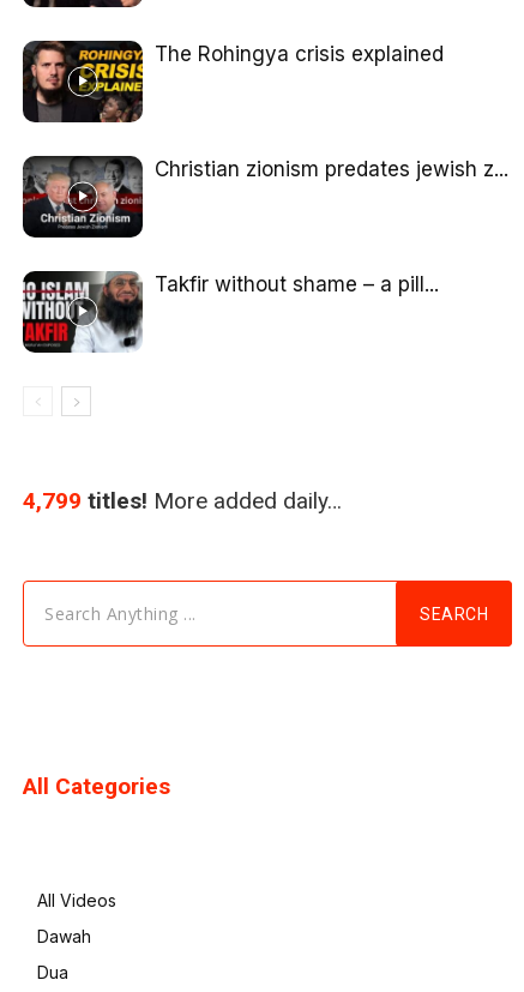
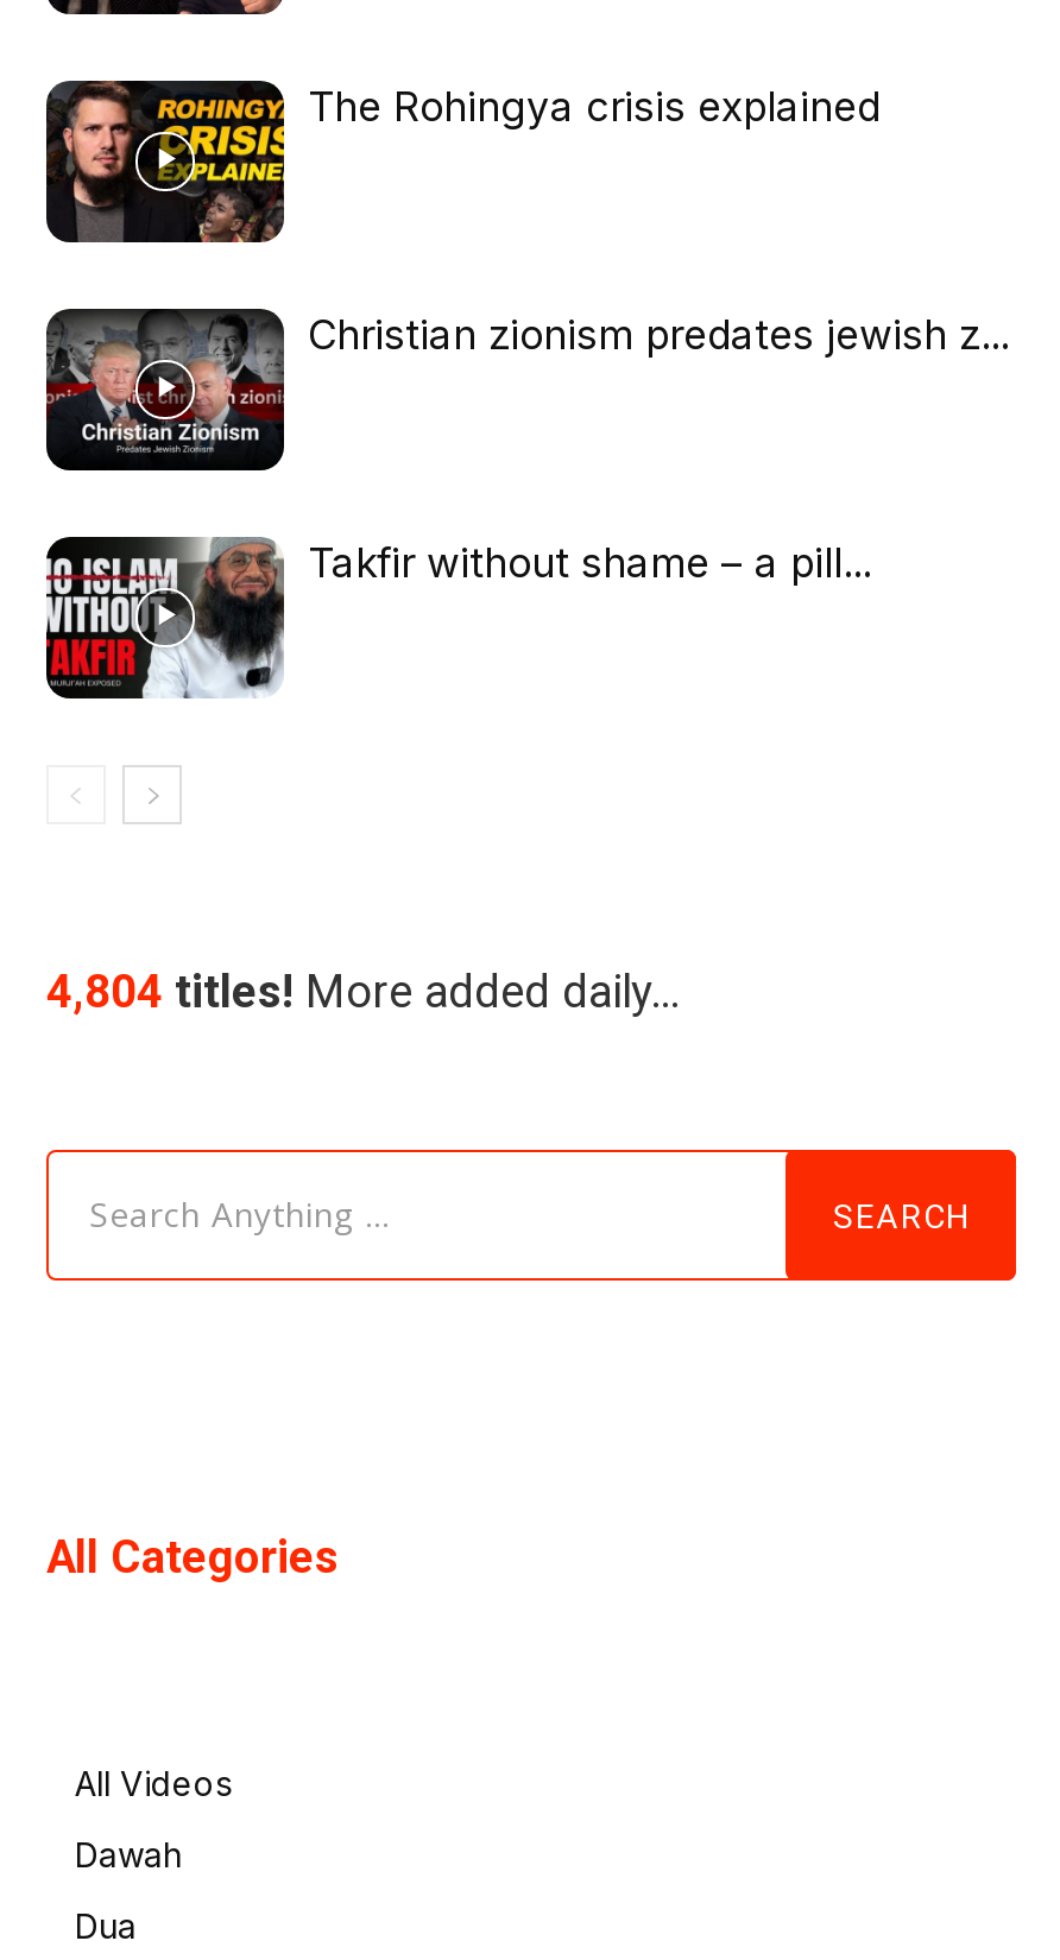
[23,486,342,514] 4,799 titles! More added daily… -> [46,963,679,1018] 4,804 titles! More added daily…

